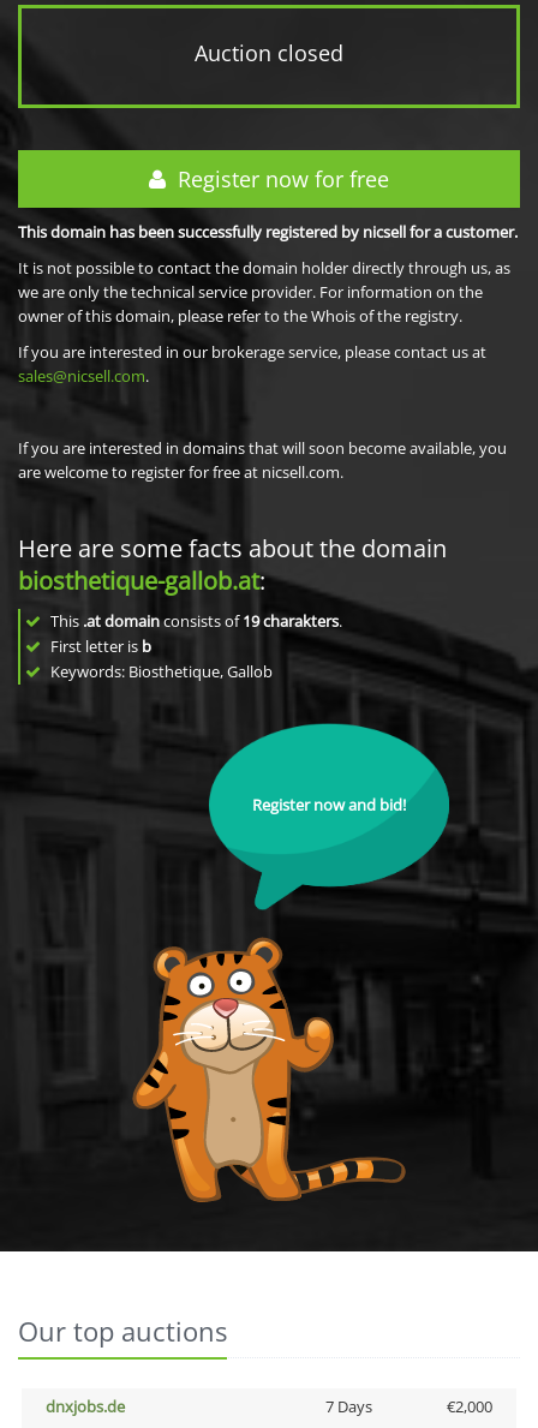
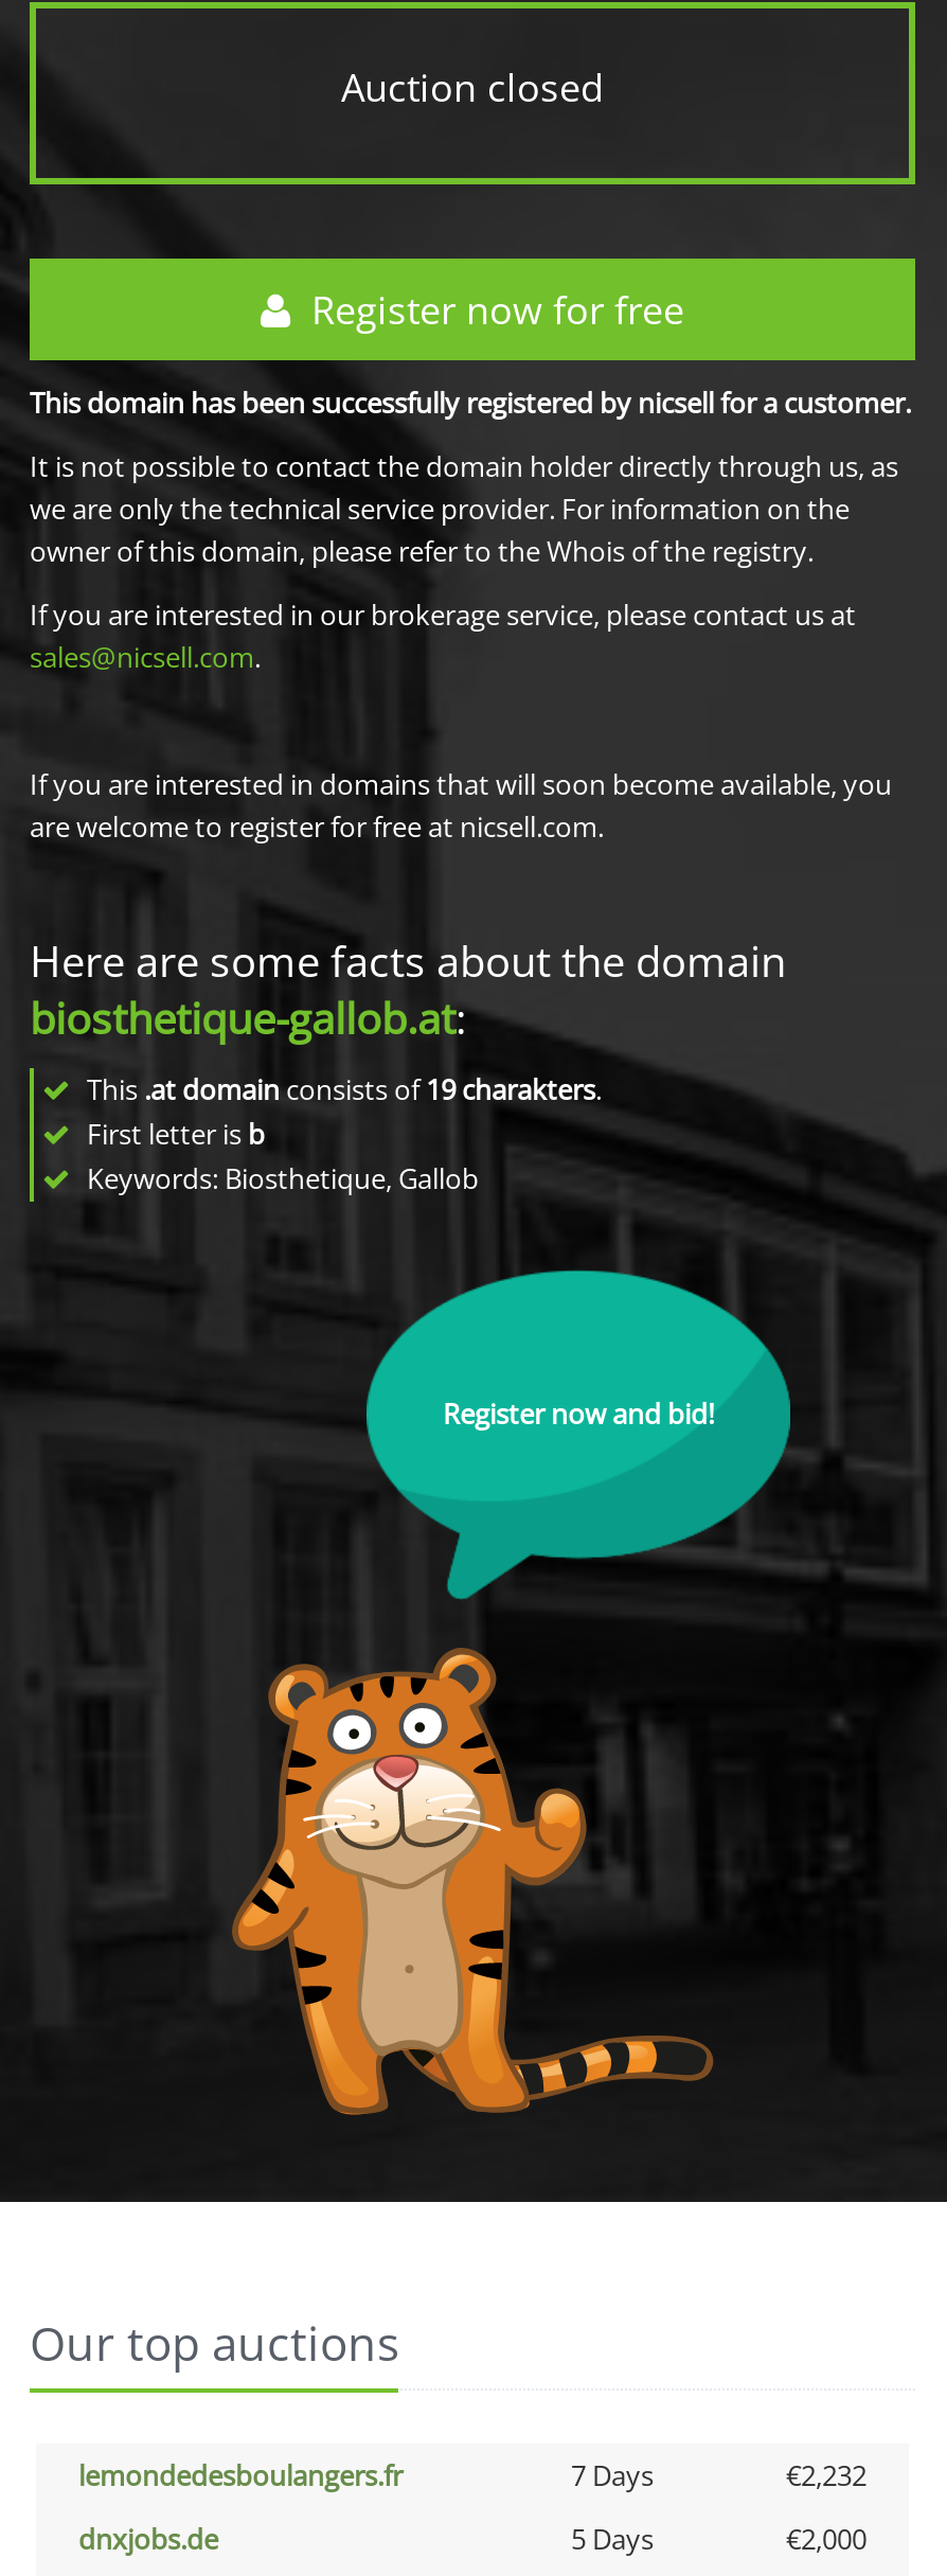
none -> [78,2456,866,2494] lemondedesboulangers.fr | 7 Days | €2,232
[325,1396,372,1417] 7 Days -> [571,2520,654,2558] 5 Days

